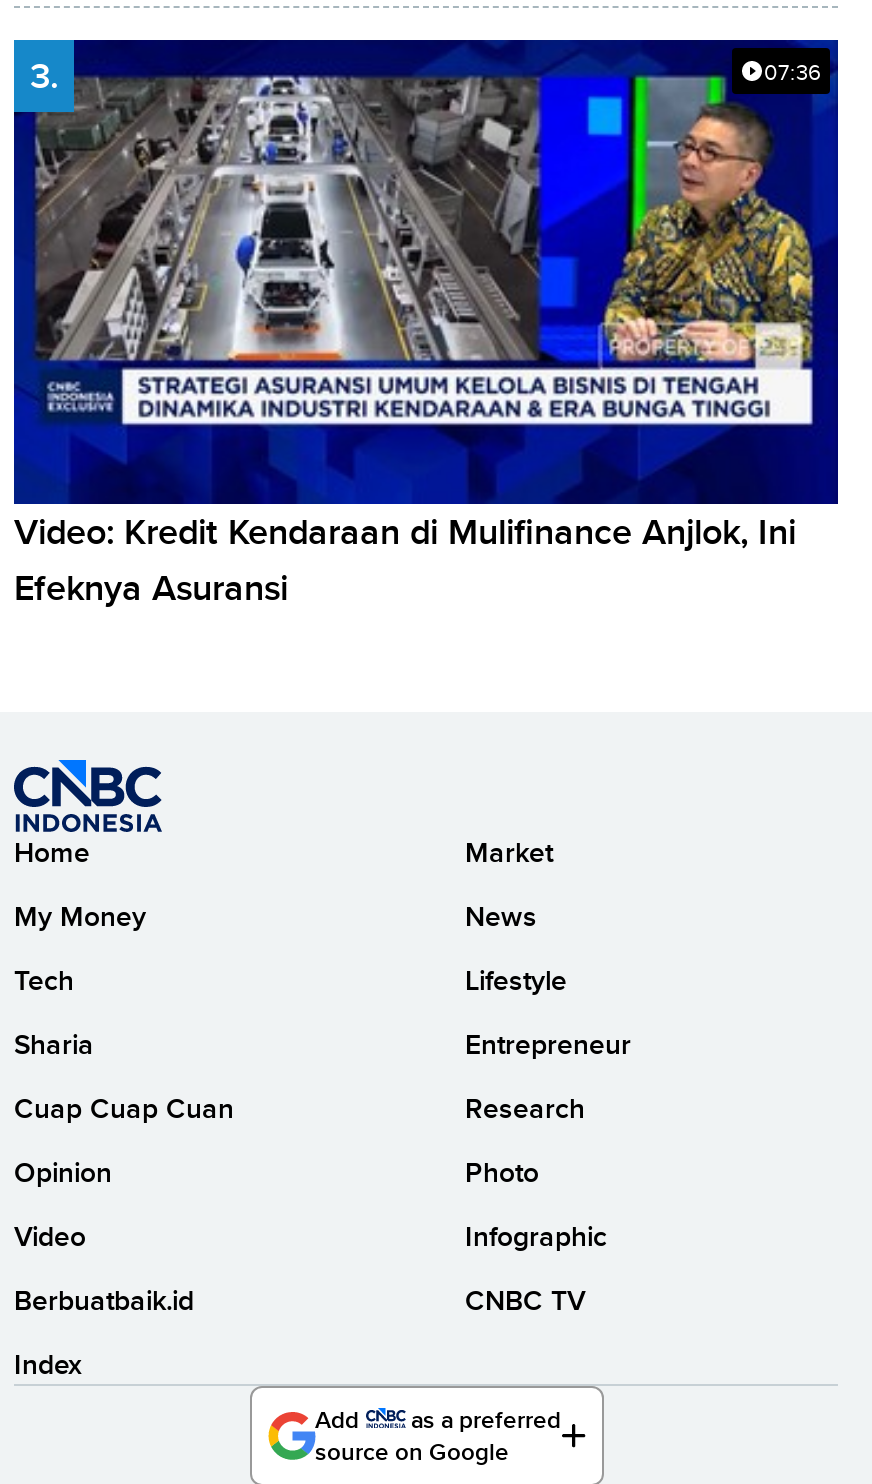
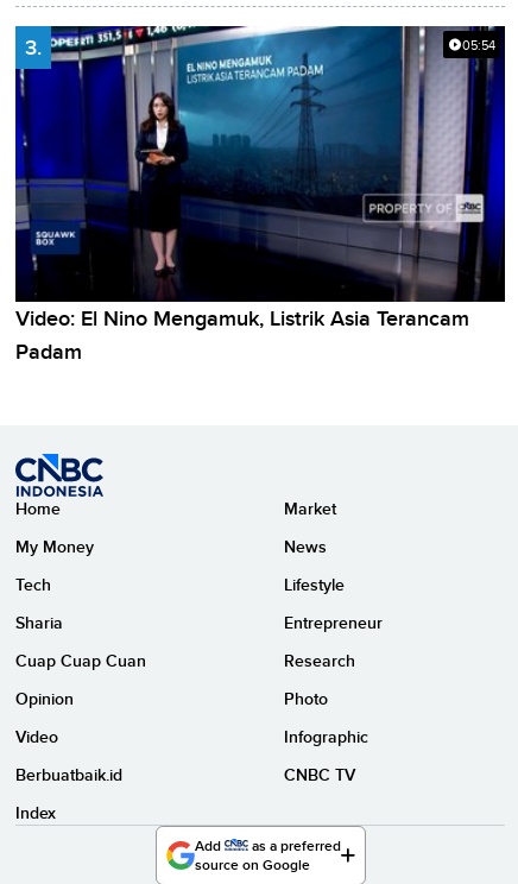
[12,38,840,506] [image] | 07:36 -> [14,25,506,303] [image] | 05:54
[14,511,796,607] Video: Kredit Kendaraan di Mulifinance Anjlok, Ini | Efeknya Asuransi -> [15,306,469,363] Video: El Nino Mengamuk, Listrik Asia Terancam | Padam

